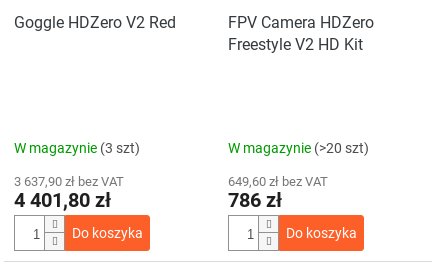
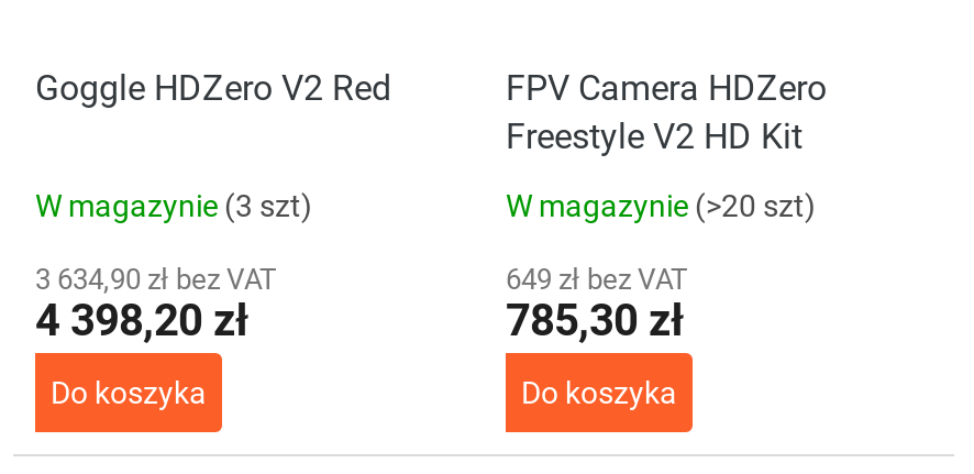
[14,174,124,189] 3 637,90 zł bez VAT -> [35,263,277,296] 3 634,90 zł bez VAT
[228,174,328,189] 649,60 zł bez VAT -> [506,263,688,296] 649 zł bez VAT
[14,188,111,212] 4 401,80 zł -> [35,294,248,347] 4 398,20 zł
[228,188,282,212] 786 zł -> [506,294,684,347] 785,30 zł

